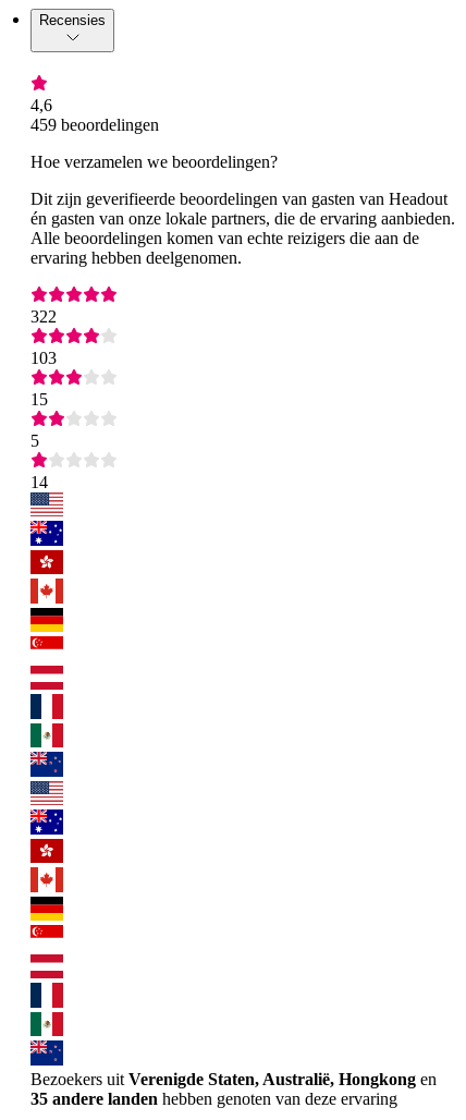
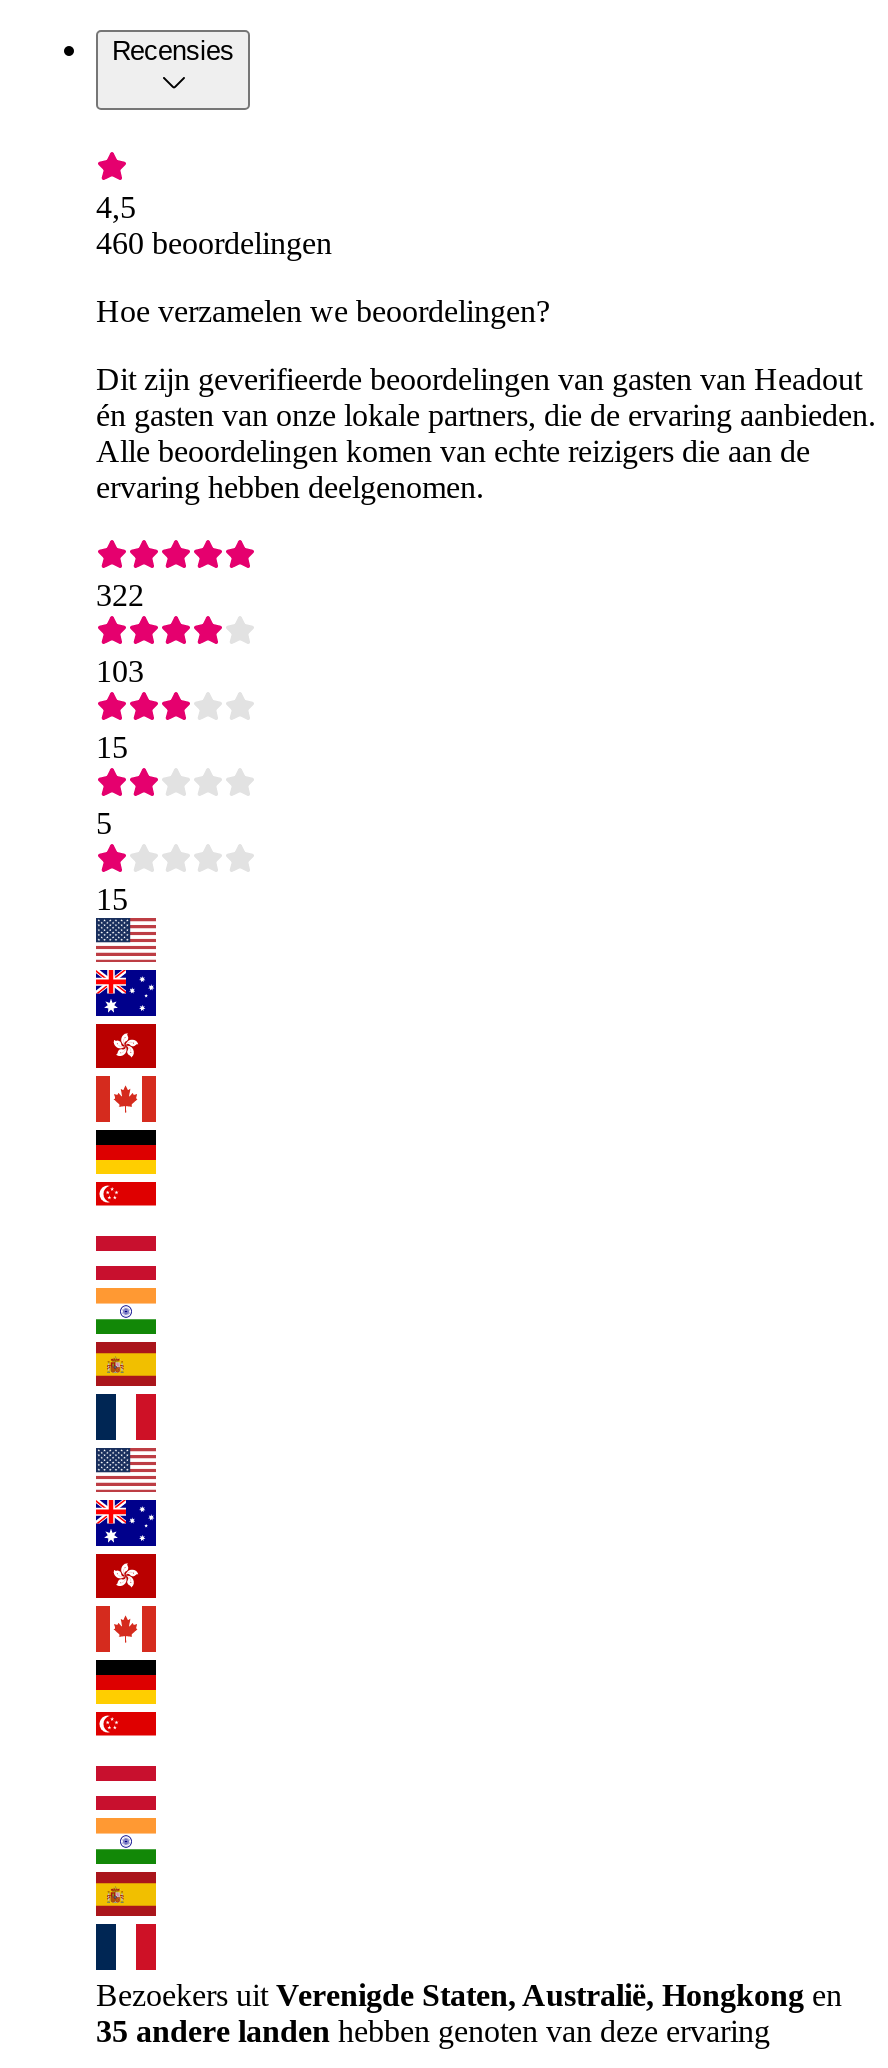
[30,96,52,114] 4,6 -> [96,190,136,224] 4,5
[30,115,159,134] 459 beoordelingen -> [96,226,332,260] 460 beoordelingen
[30,473,48,491] 14 -> [96,882,128,916] 15
[29,693,64,778] [image] -> [94,1286,158,1442] [image]
[29,982,64,1067] [image] -> [94,1816,158,1972] [image]

